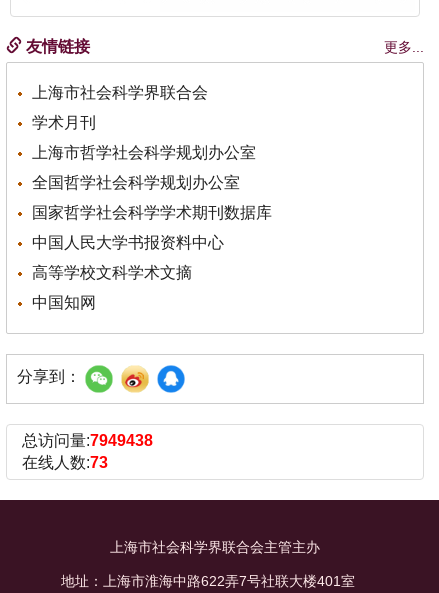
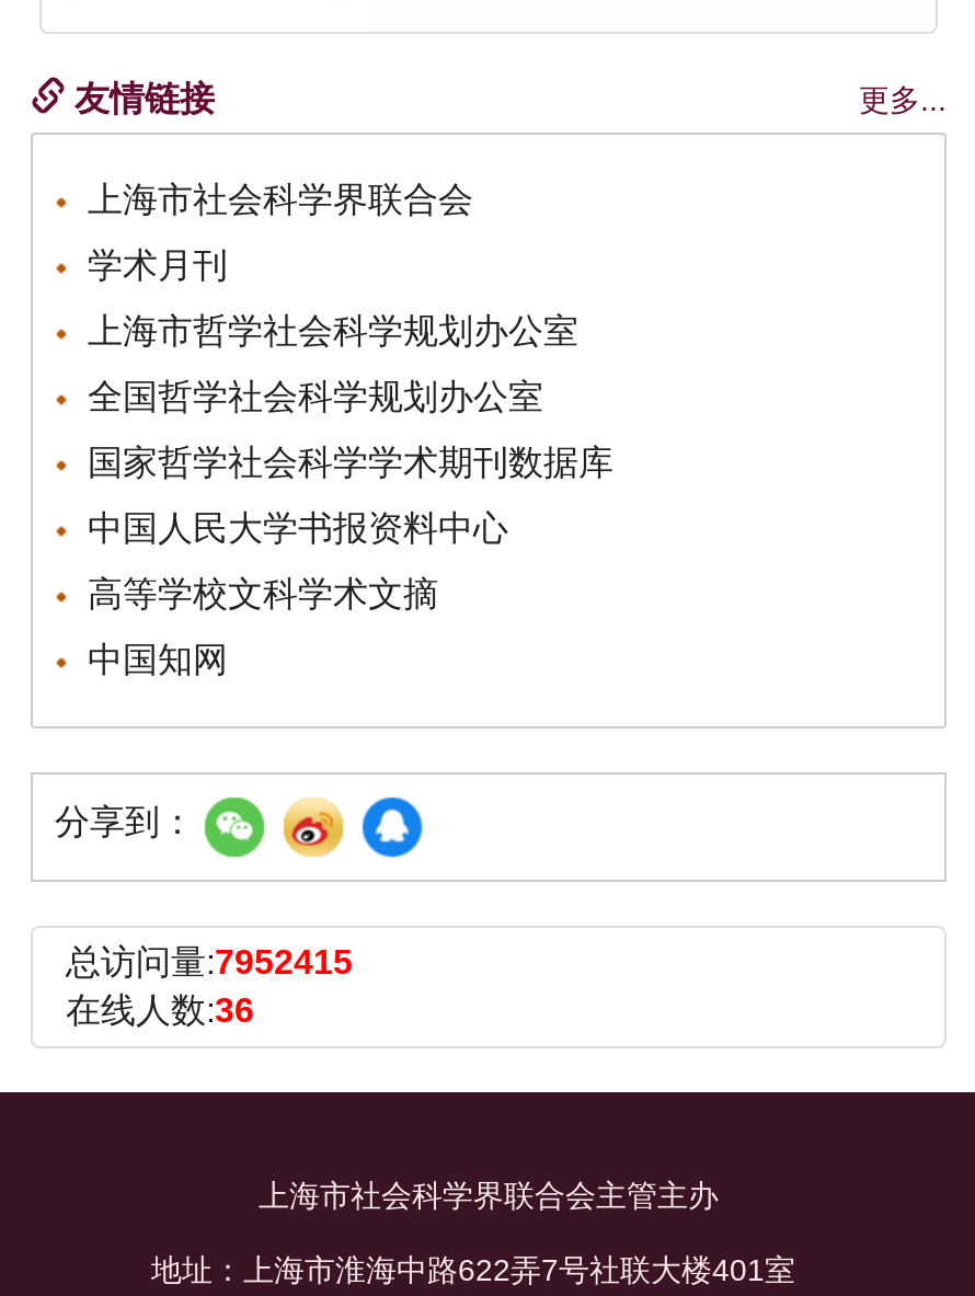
[22,432,153,449] 总访问量:7949438 -> [66,943,353,980] 总访问量:7952415
[22,454,108,471] 在线人数:73 -> [66,991,254,1029] 在线人数:36

